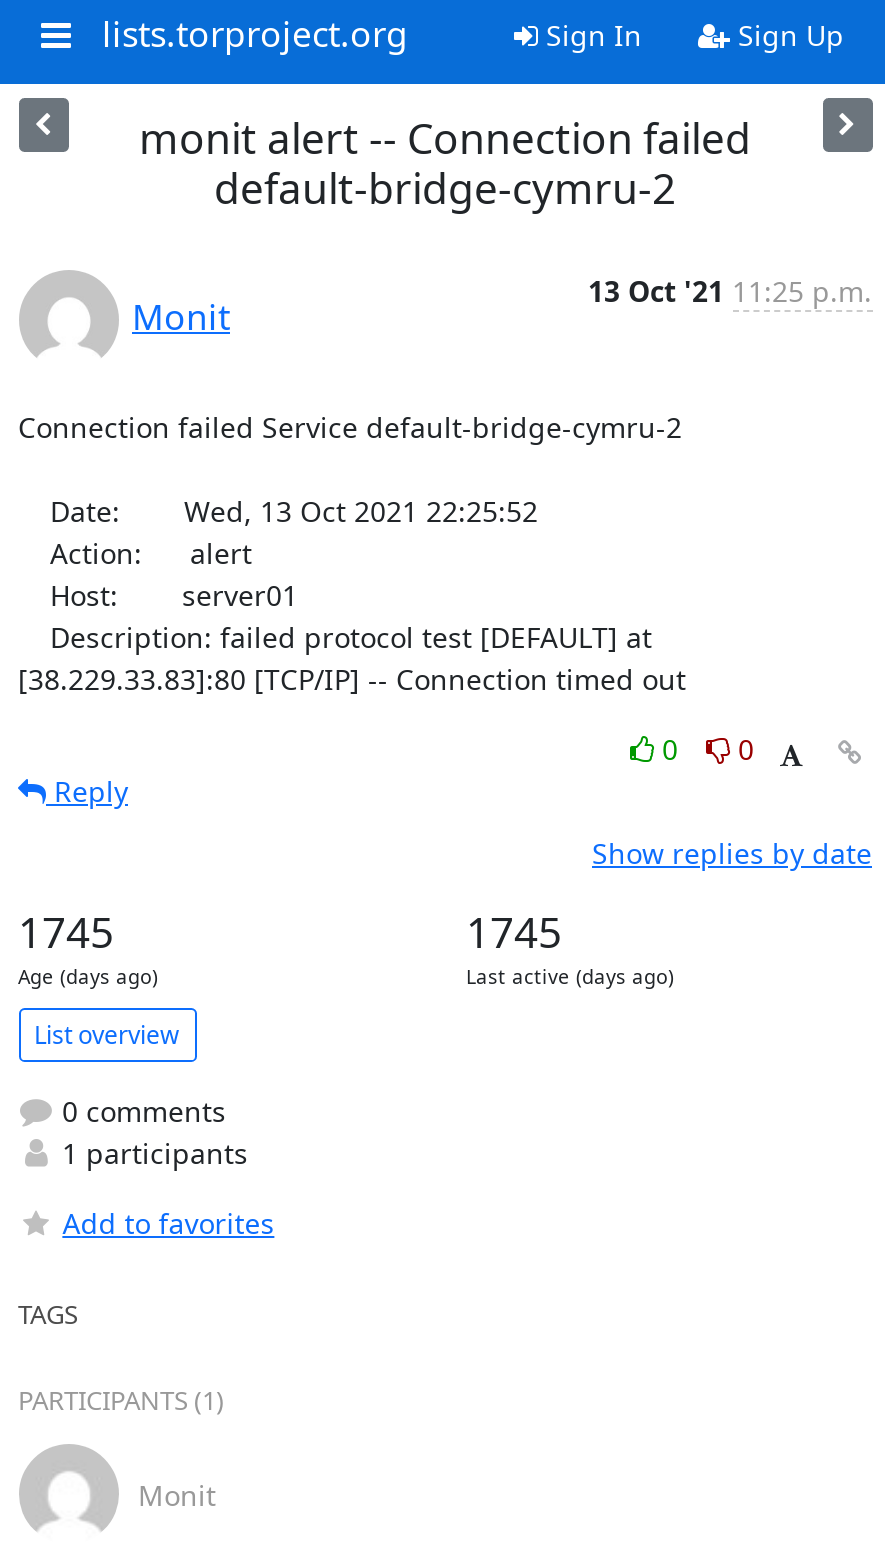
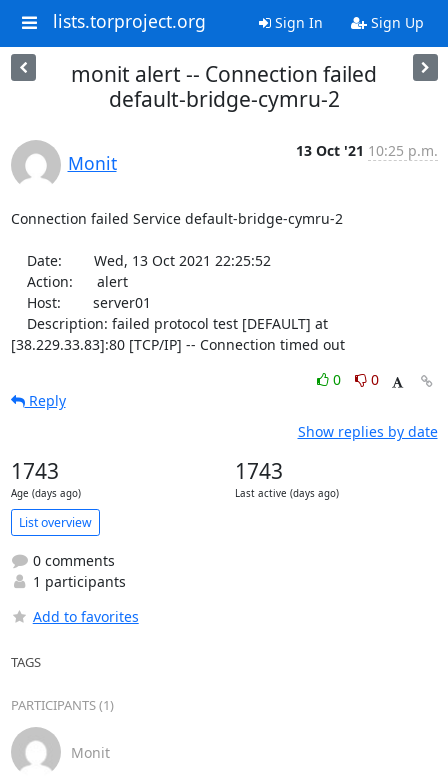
[588,272,872,310] 13 Oct '21 11:25 p.m. -> [295,141,437,160] 13 Oct '21 10:25 p.m.
[18,904,114,960] 1745 -> [10,457,58,485] 1743
[466,904,562,960] 1745 -> [234,457,282,485] 1743

